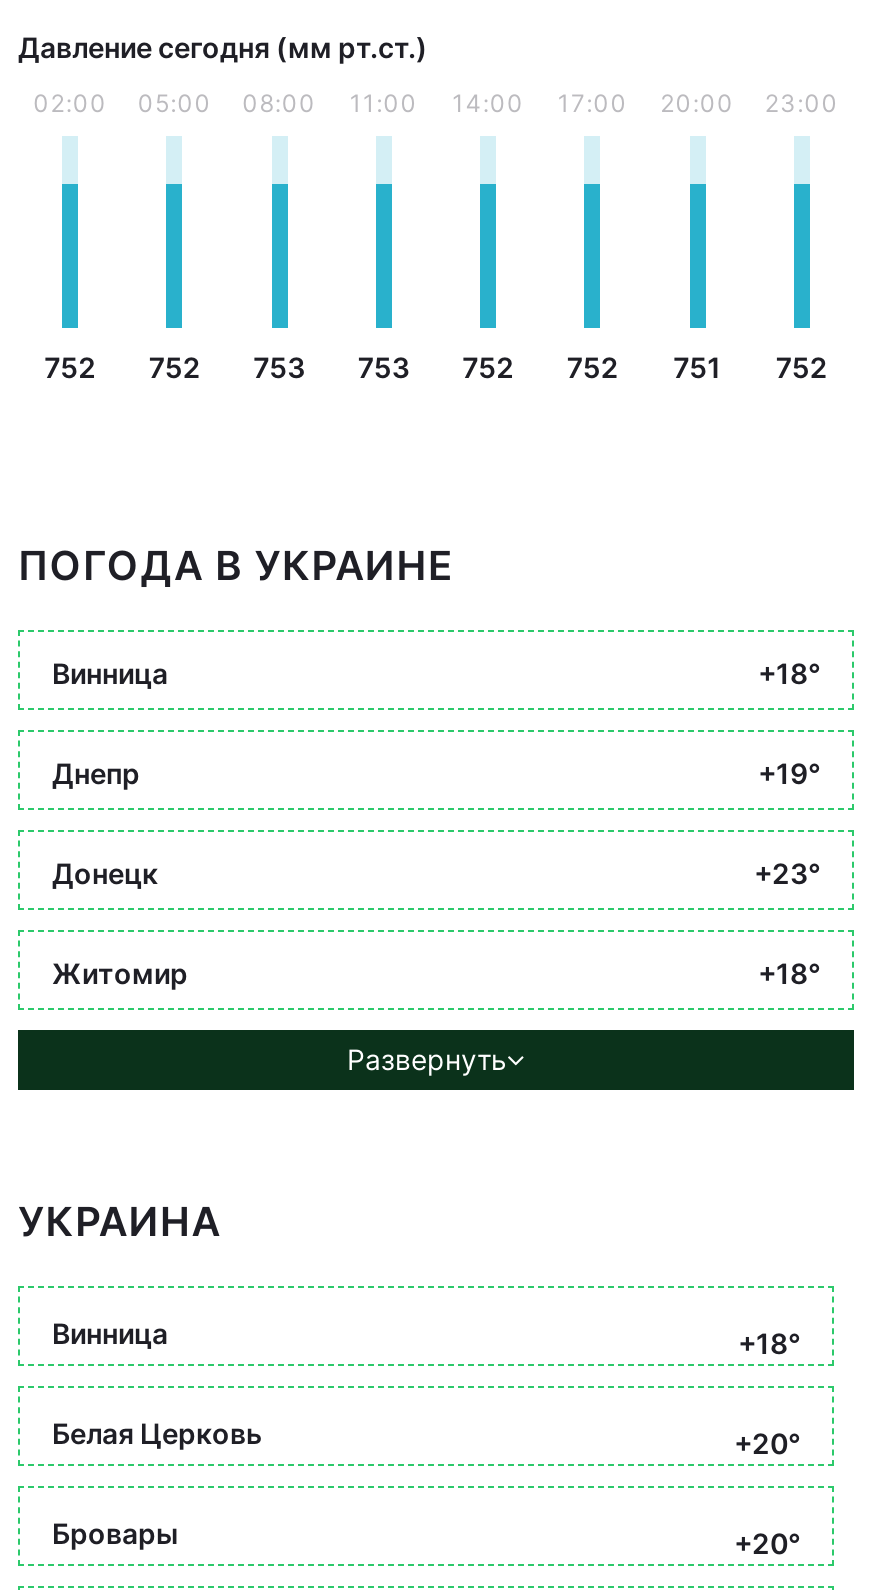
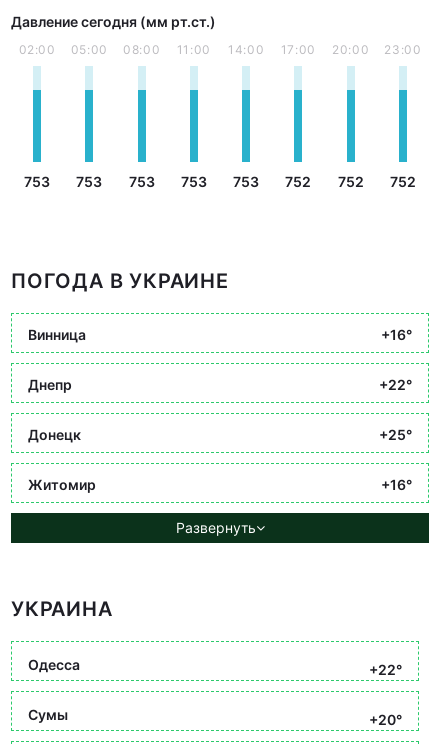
[44,350,96,384] 752 -> [24,173,50,190] 753
[149,350,201,384] 752 -> [76,173,102,190] 753
[462,350,514,384] 752 -> [233,173,259,190] 753
[673,350,721,384] 751 -> [338,173,364,190] 752
[758,655,820,689] +18° -> [381,325,412,342] +16°
[758,755,820,789] +19° -> [379,375,412,392] +22°
[754,855,820,889] +23° -> [379,425,412,442] +25°
[758,955,820,989] +18° -> [381,475,412,492] +16°
[52,1315,800,1549] Винница | +18° | Белая Церковь | +20° | Бровары -> [28,655,402,722] Одесса | +22° | Сумы

